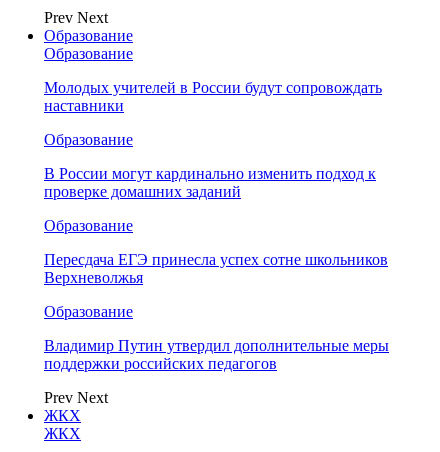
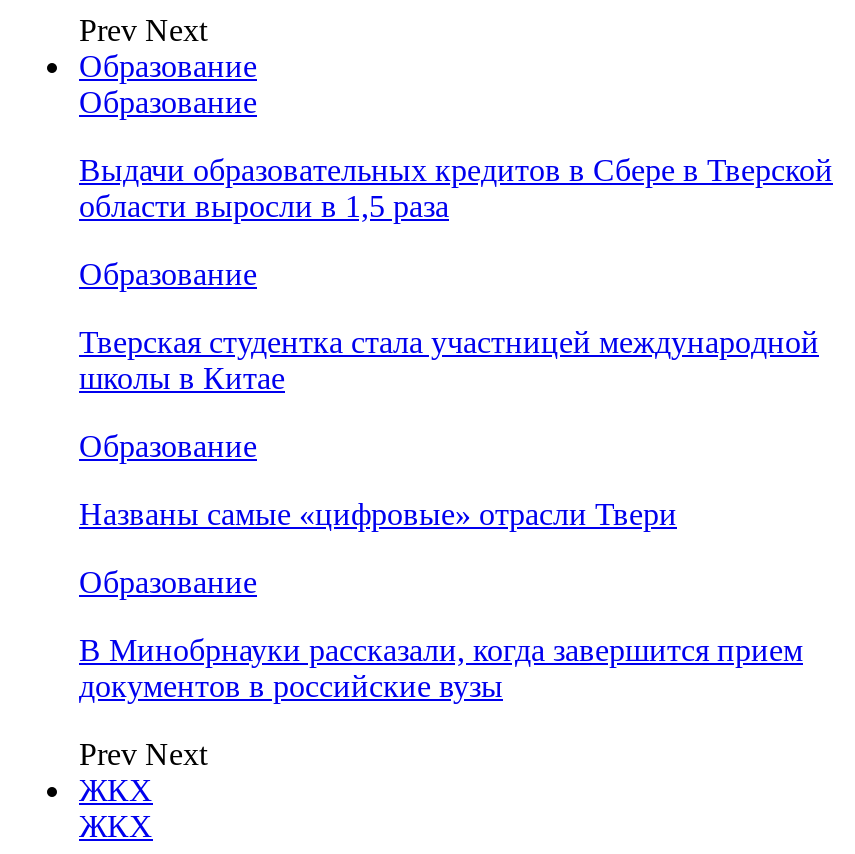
[44,79,382,114] Молодых учителей в России будут сопровождать | наставники -> [79,153,833,223] Выдачи образовательных кредитов в Сбере в Тверской | области выросли в 1,5 раза
[44,165,376,200] В России могут кардинально изменить подход к | проверке домашних заданий -> [79,325,819,395] Тверская студентка стала участницей международной | школы в Китае
[44,251,388,286] Пересдача ЕГЭ принесла успех сотне школьников | Верхневолжья -> [79,497,677,531] Названы самые «цифровые» отрасли Твери
[44,337,389,372] Владимир Путин утвердил дополнительные меры | поддержки российских педагогов -> [79,633,803,703] В Минобрнауки рассказали, когда завершится прием | документов в российские вузы

